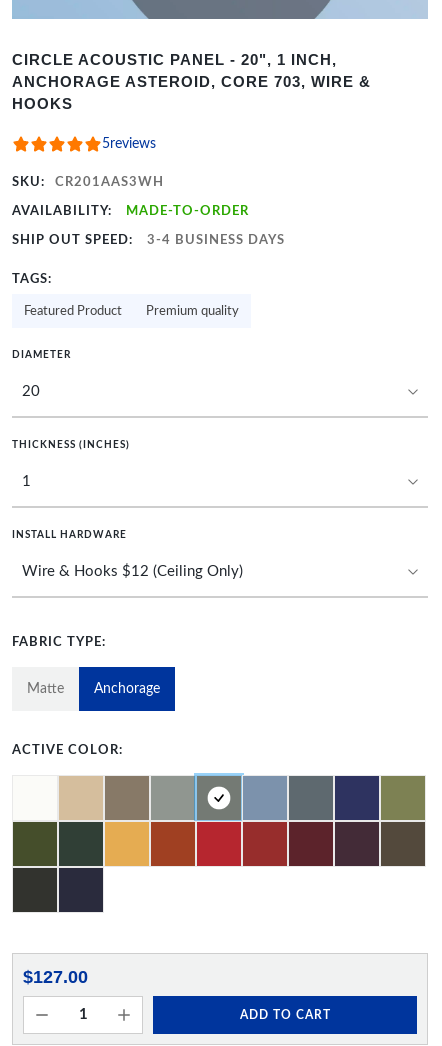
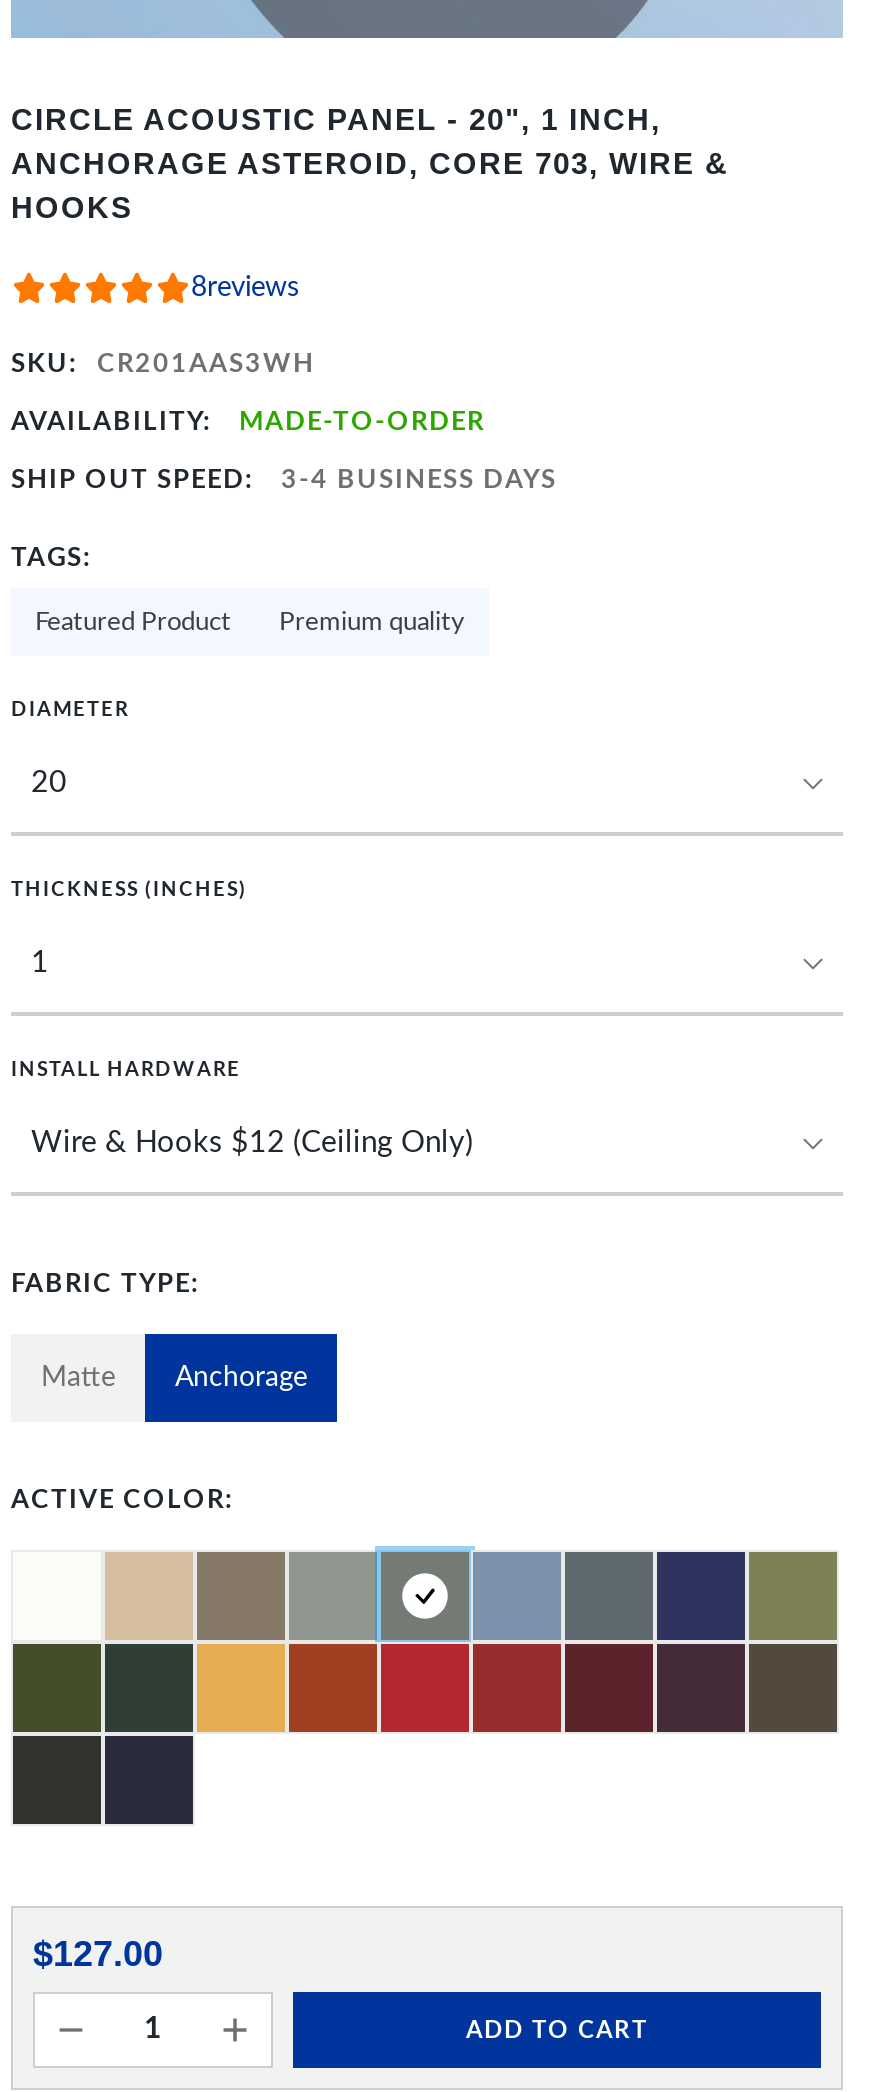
[102,137,156,151] 5reviews -> [191,274,299,302] 8reviews

